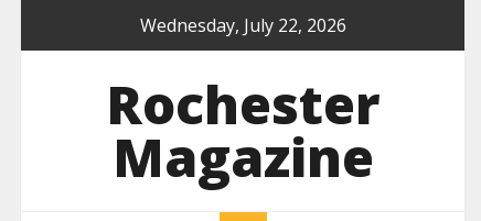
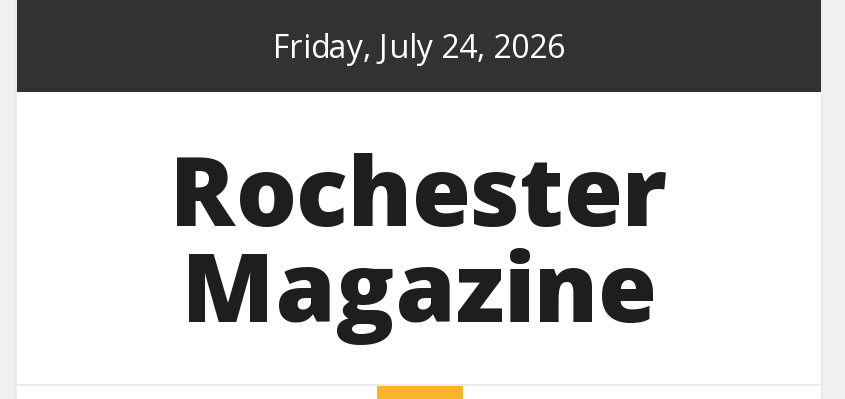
[140,13,346,37] Wednesday, July 22, 2026 -> [273,24,565,68] Friday, July 24, 2026

